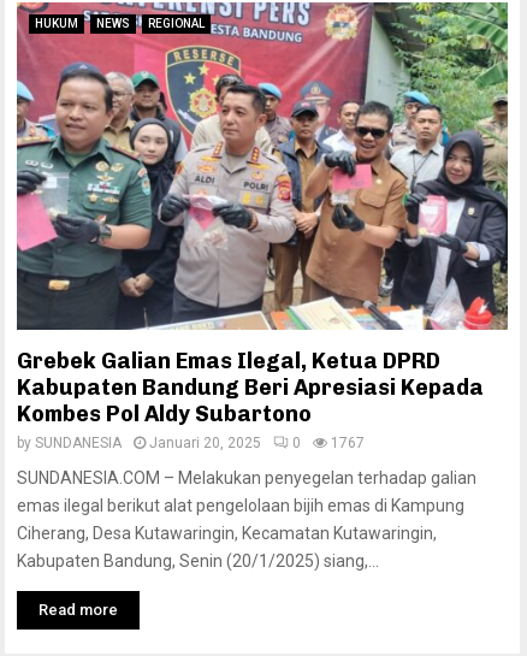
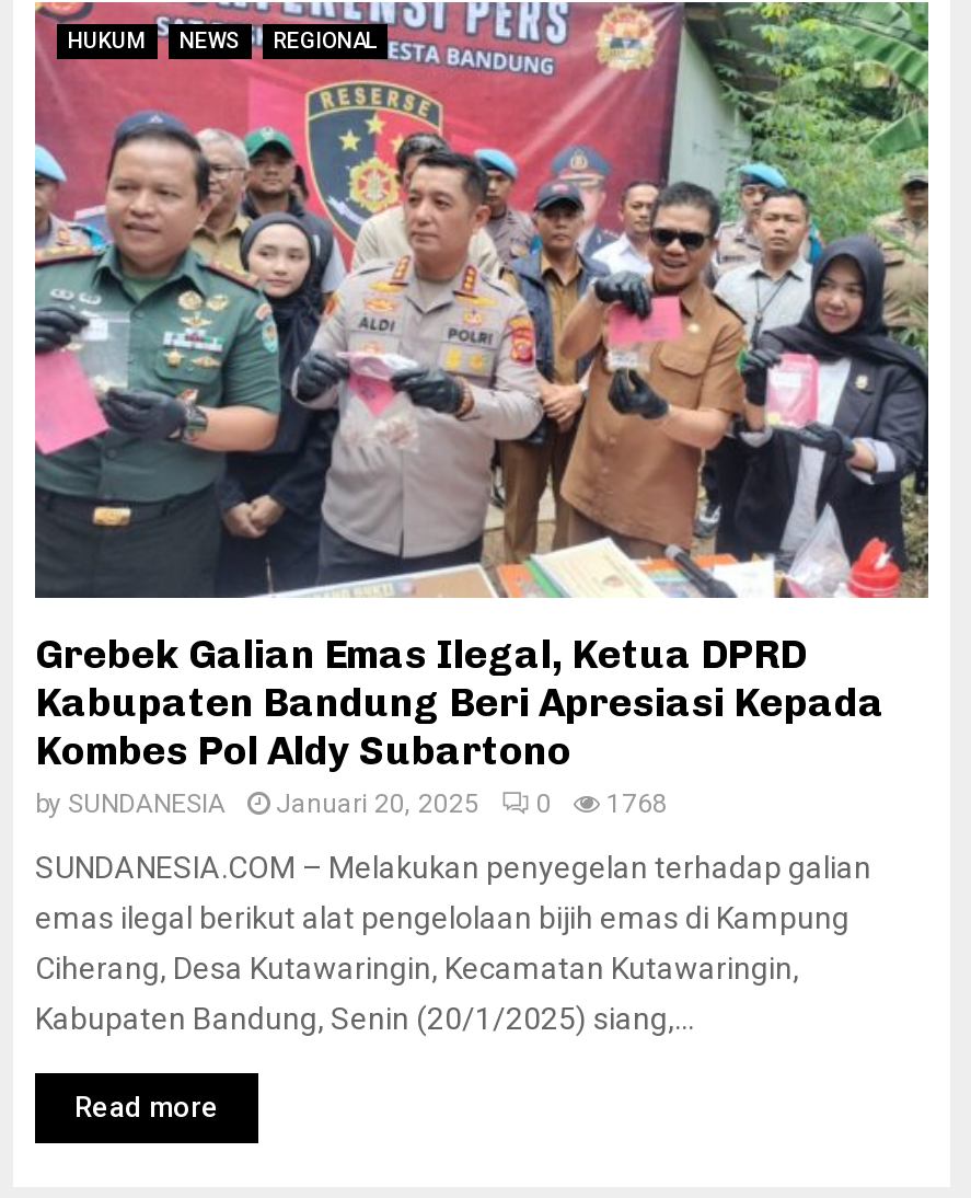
[17,435,365,451] by SUNDANESIA Januari 20, 2025 0 1767 -> [35,788,668,819] by SUNDANESIA Januari 20, 2025 0 1768

